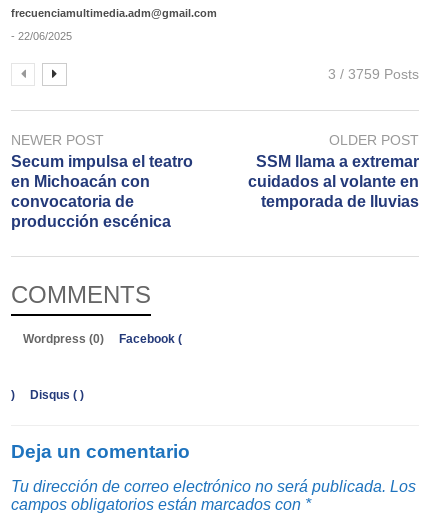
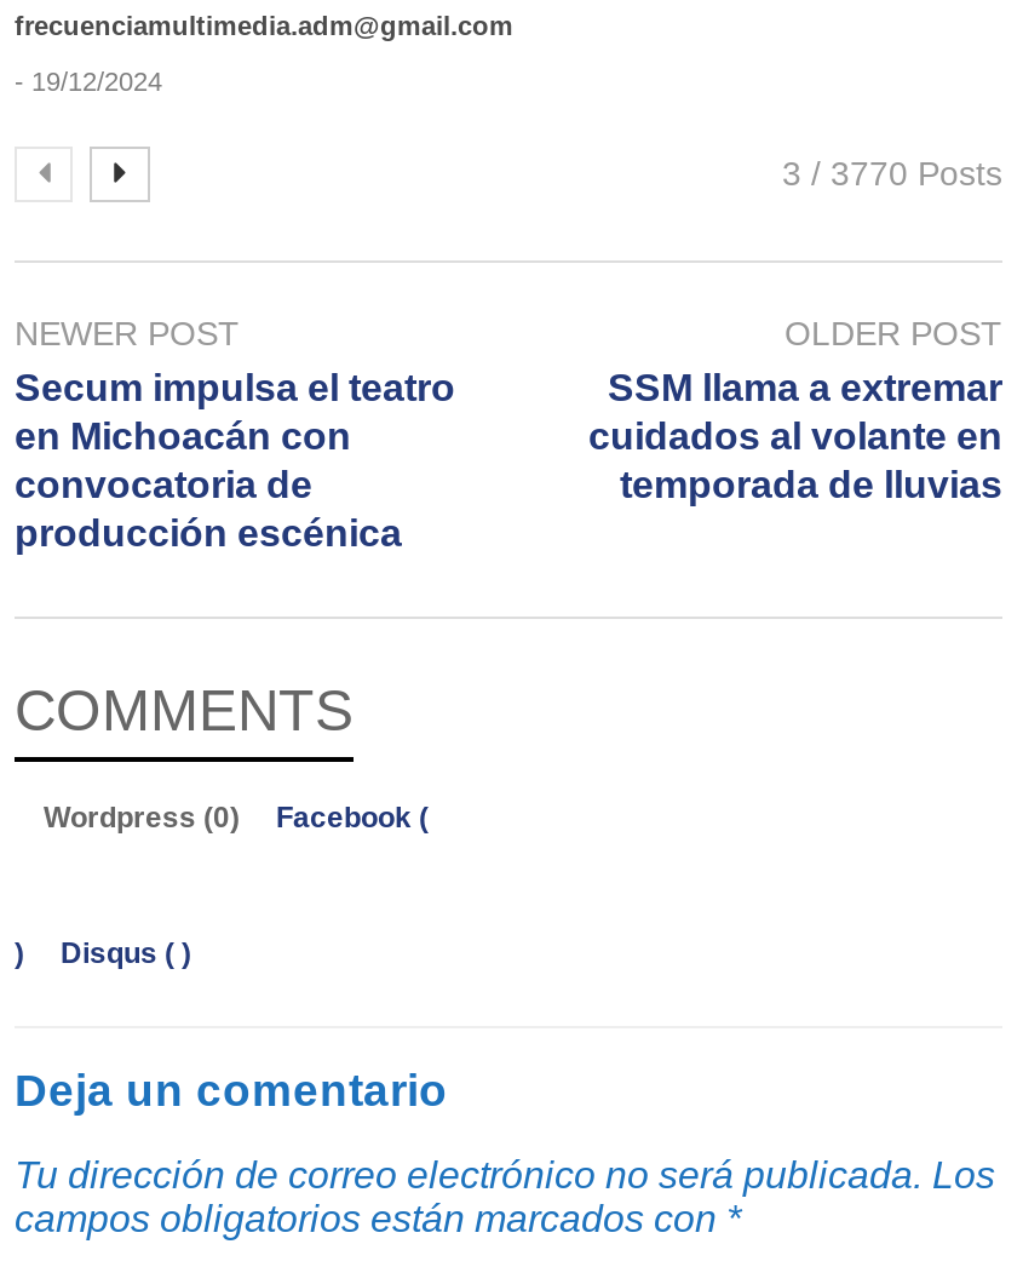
[11,30,72,42] - 22/06/2025 -> [15,68,162,97] - 19/12/2024
[328,66,419,82] 3 / 3759 Posts -> [782,155,1002,194] 3 / 3770 Posts

